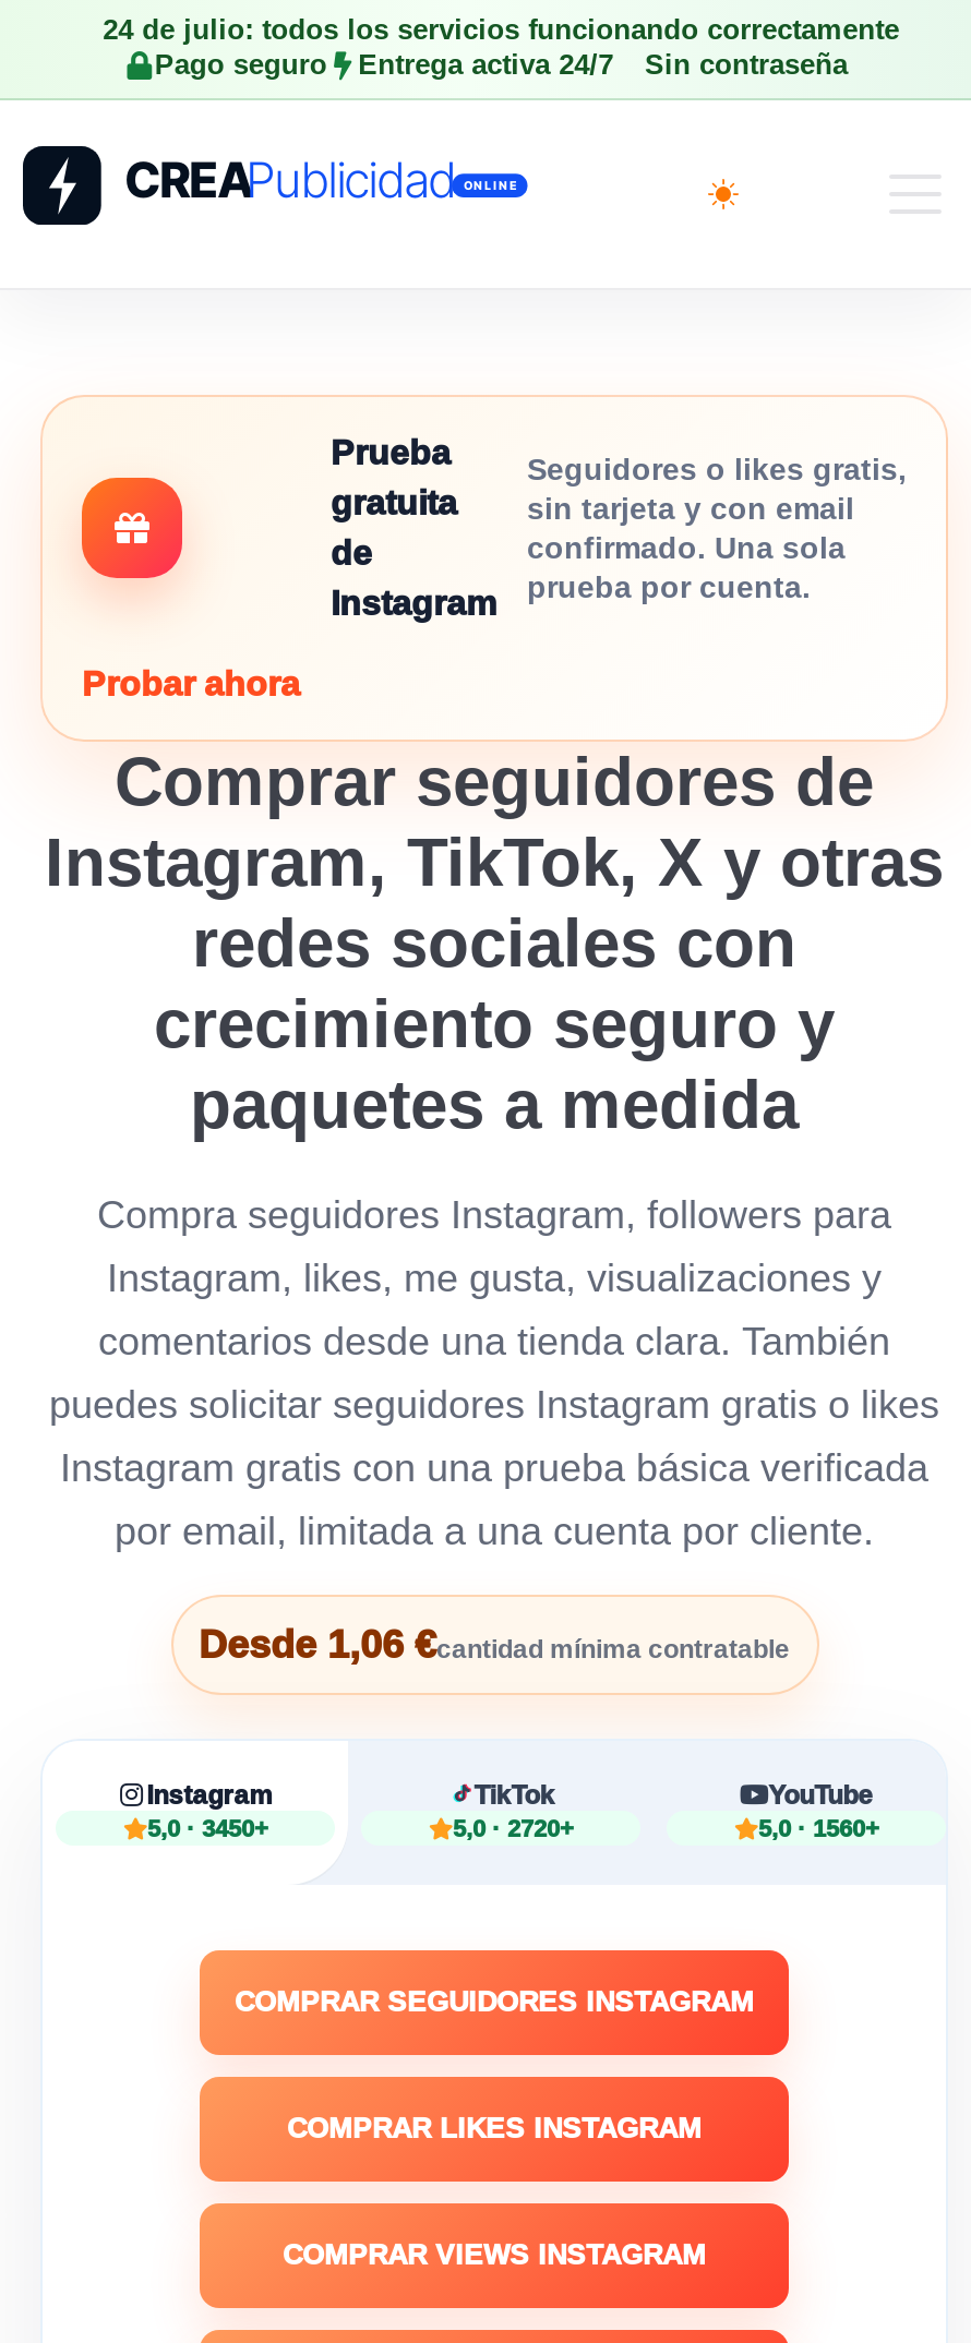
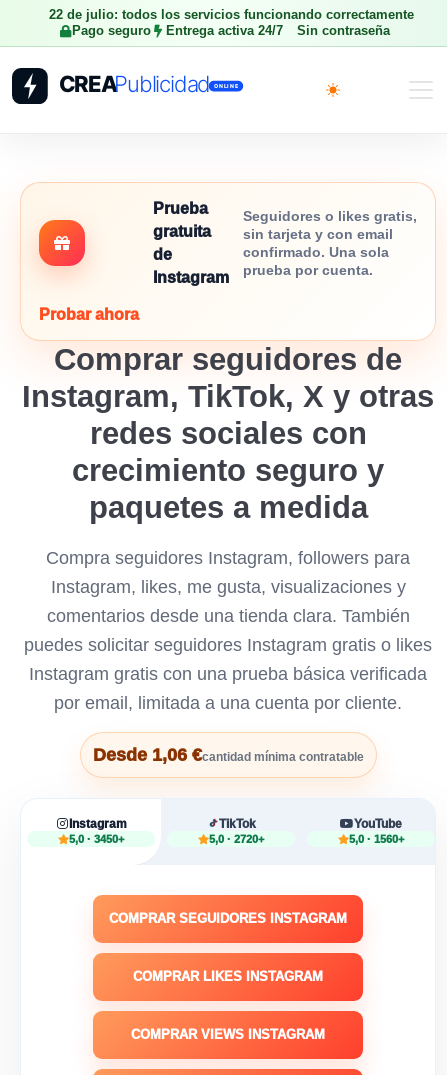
[103,13,899,46] 24 de julio: todos los servicios funcionando correctamente -> [49,7,414,22] 22 de julio: todos los servicios funcionando correctamente

